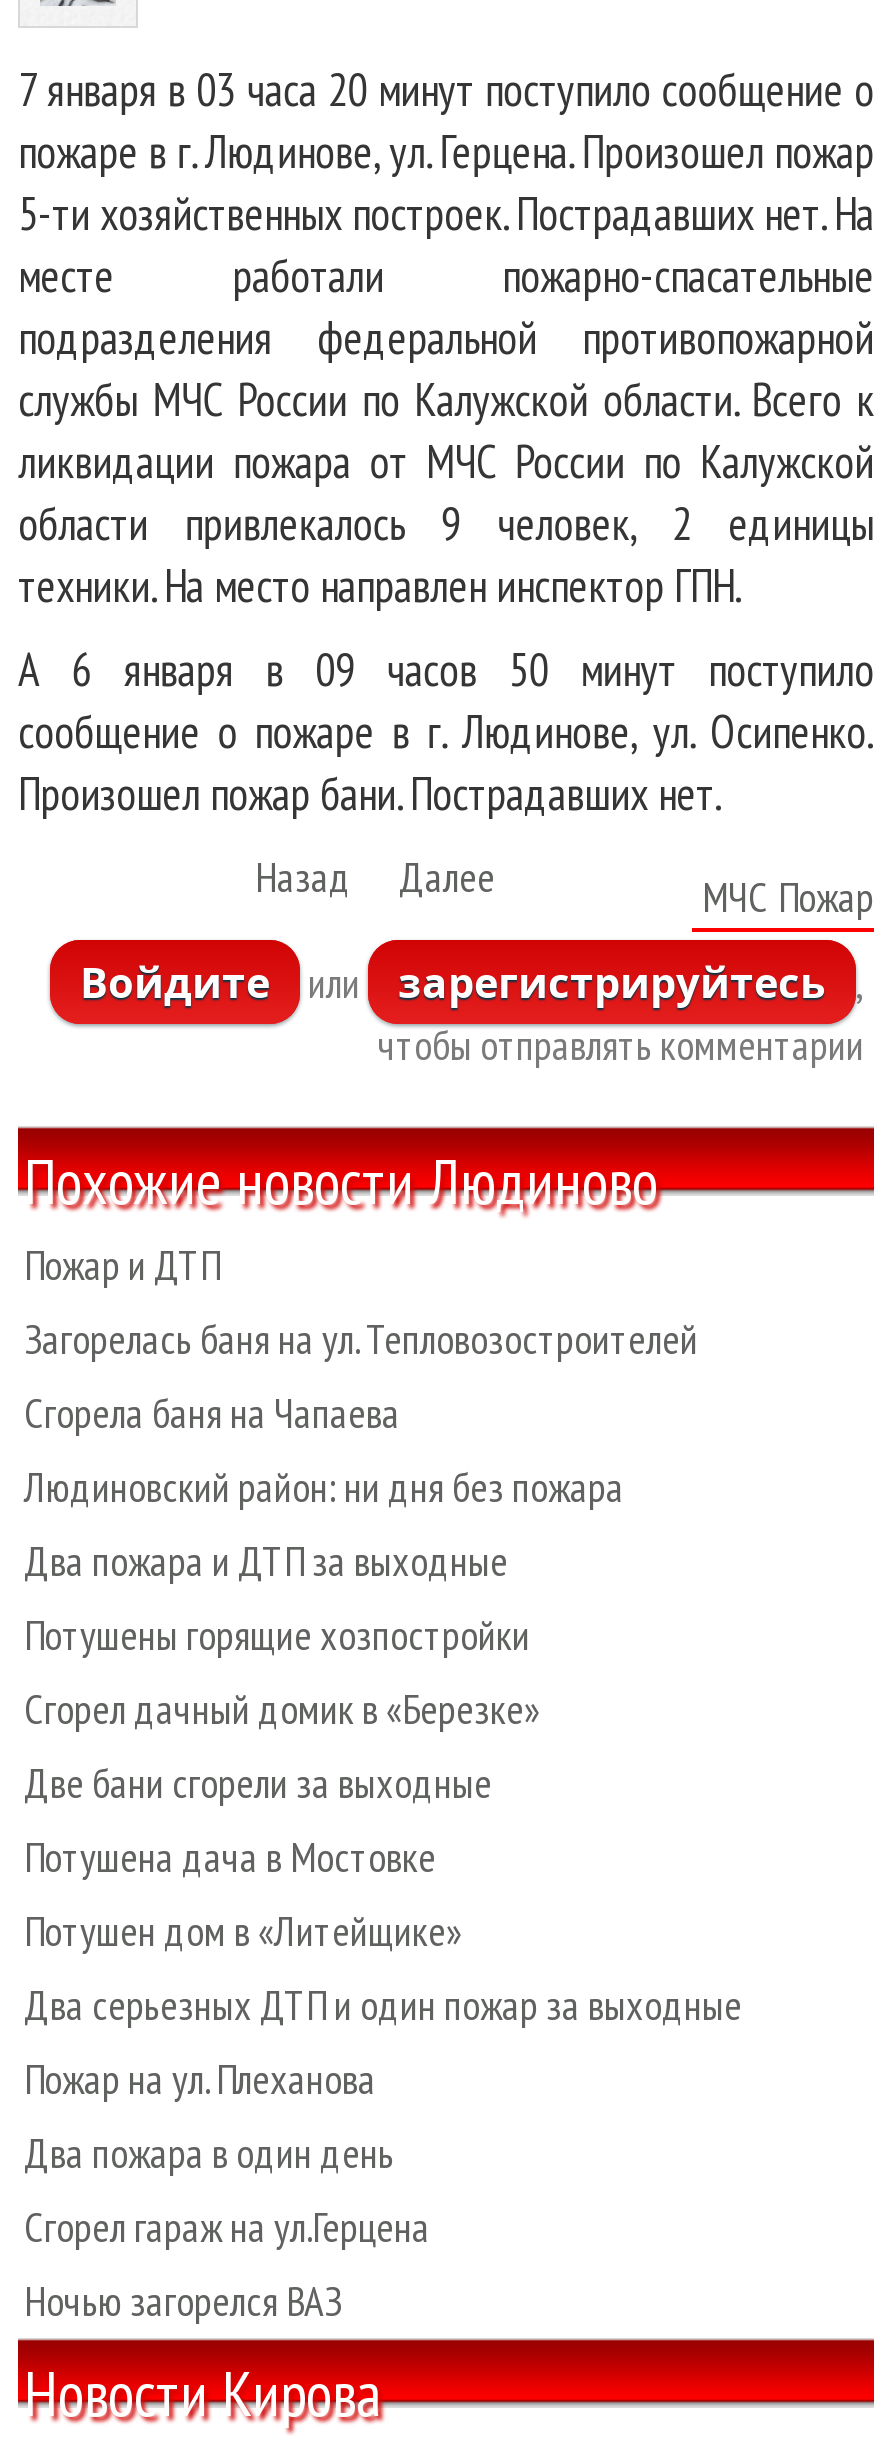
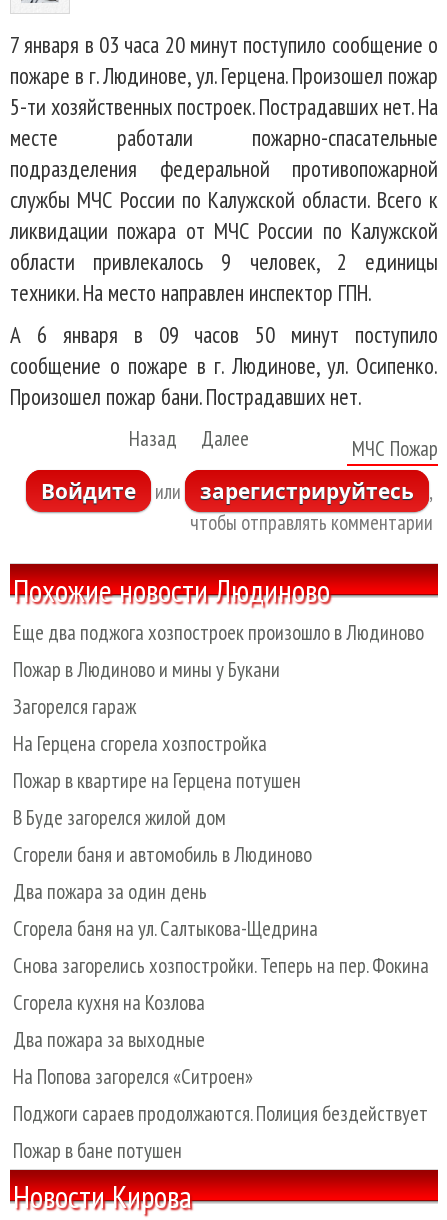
[24,1239,742,2329] Пожар и ДТП | Загорелась баня на ул. Тепловозостроителей | Сгорела баня на Чапаева | Людиновский район: ни дня без пожара | Два пожара и ДТП за выходные | Потушены горящие хозпостройки | Сгорел дачный домик в «Березке» | Две бани сгорели за выходные | Потушена дача в Мостовке | Потушен дом в «Литейщике» | Два серьезных ДТП и один пожар за выходные | Пожар на ул. Плеханова | Два пожара в один день | Сгорел гараж на ул.Герцена | Ночью загорелся ВАЗ -> [13,619,429,1164] Еще два поджога хозпостроек произошло в Людиново | Пожар в Людиново и мины у Букани | Загорелся гараж | На Герцена сгорела хозпостройка | Пожар в квартире на Герцена потушен | В Буде загорелся жилой дом | Сгорели баня и автомобиль в Людиново | Два пожара за один день | Сгорела баня на ул. Салтыкова-Щедрина | Снова загорелись хозпостройки. Теперь на пер. Фокина | Сгорела кухня на Козлова | Два пожара за выходные | На Попова загорелся «Ситроен» | Поджоги сараев продолжаются. Полиция бездействует | Пожар в бане потушен

